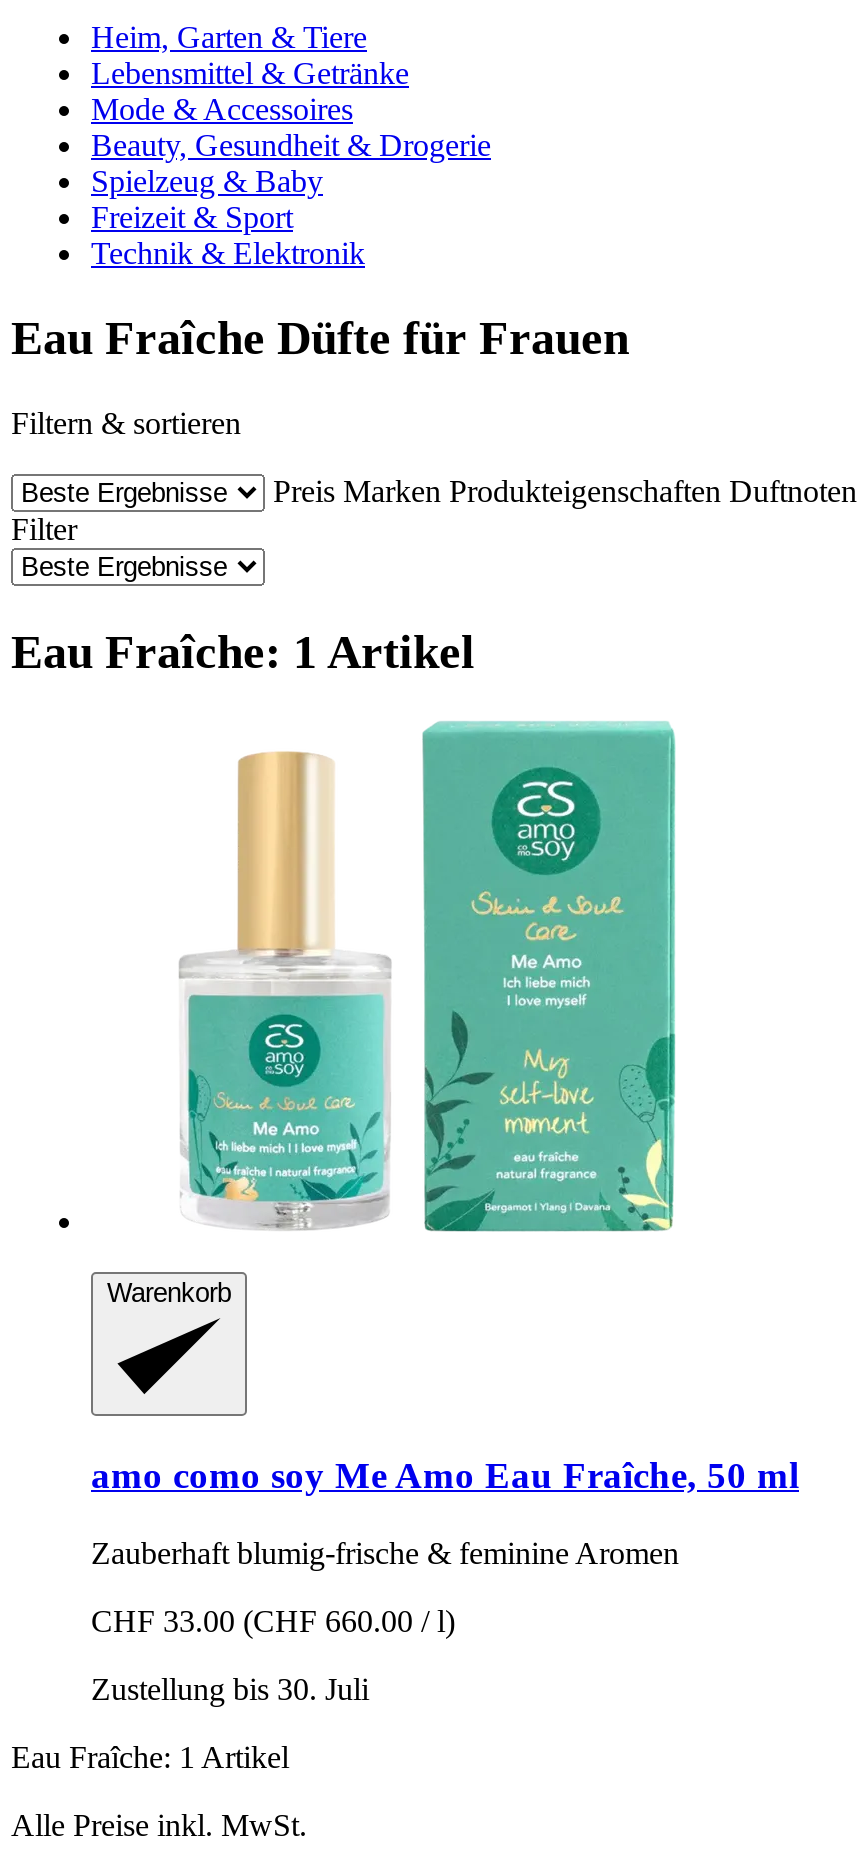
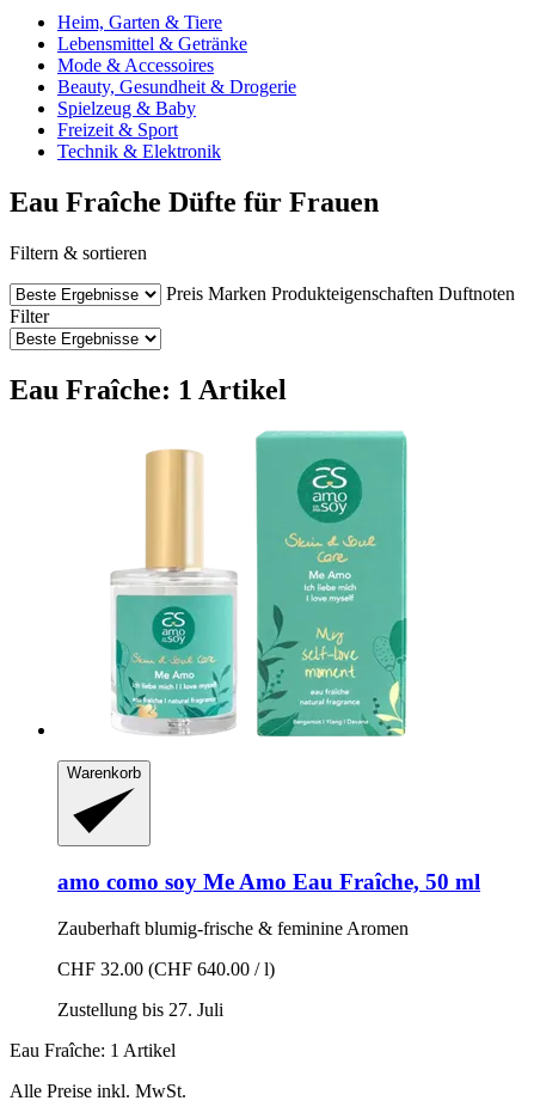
[91,1603,455,1637] CHF 33.00 (CHF 660.00 / l) -> [57,958,275,979] CHF 32.00 (CHF 640.00 / l)
[91,1671,369,1705] Zustellung bis 30. Juli -> [57,999,223,1019] Zustellung bis 27. Juli

